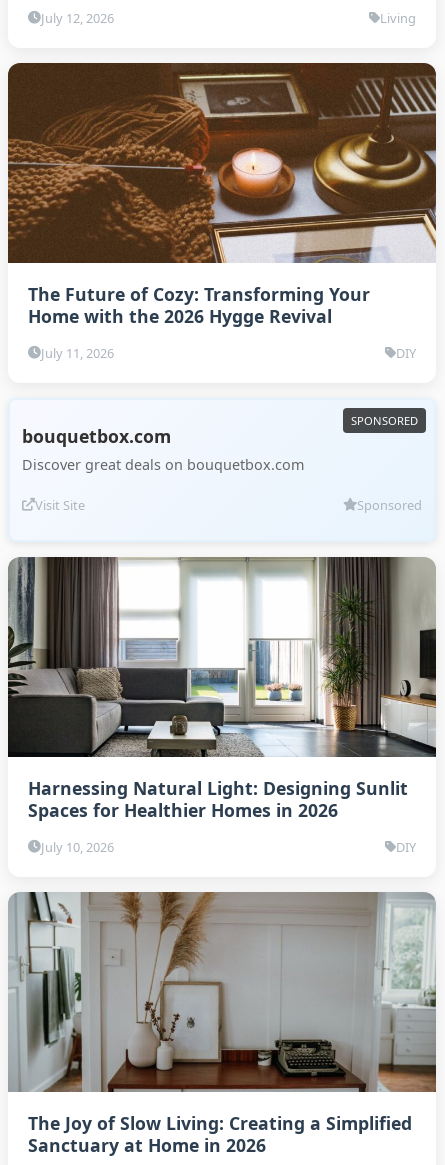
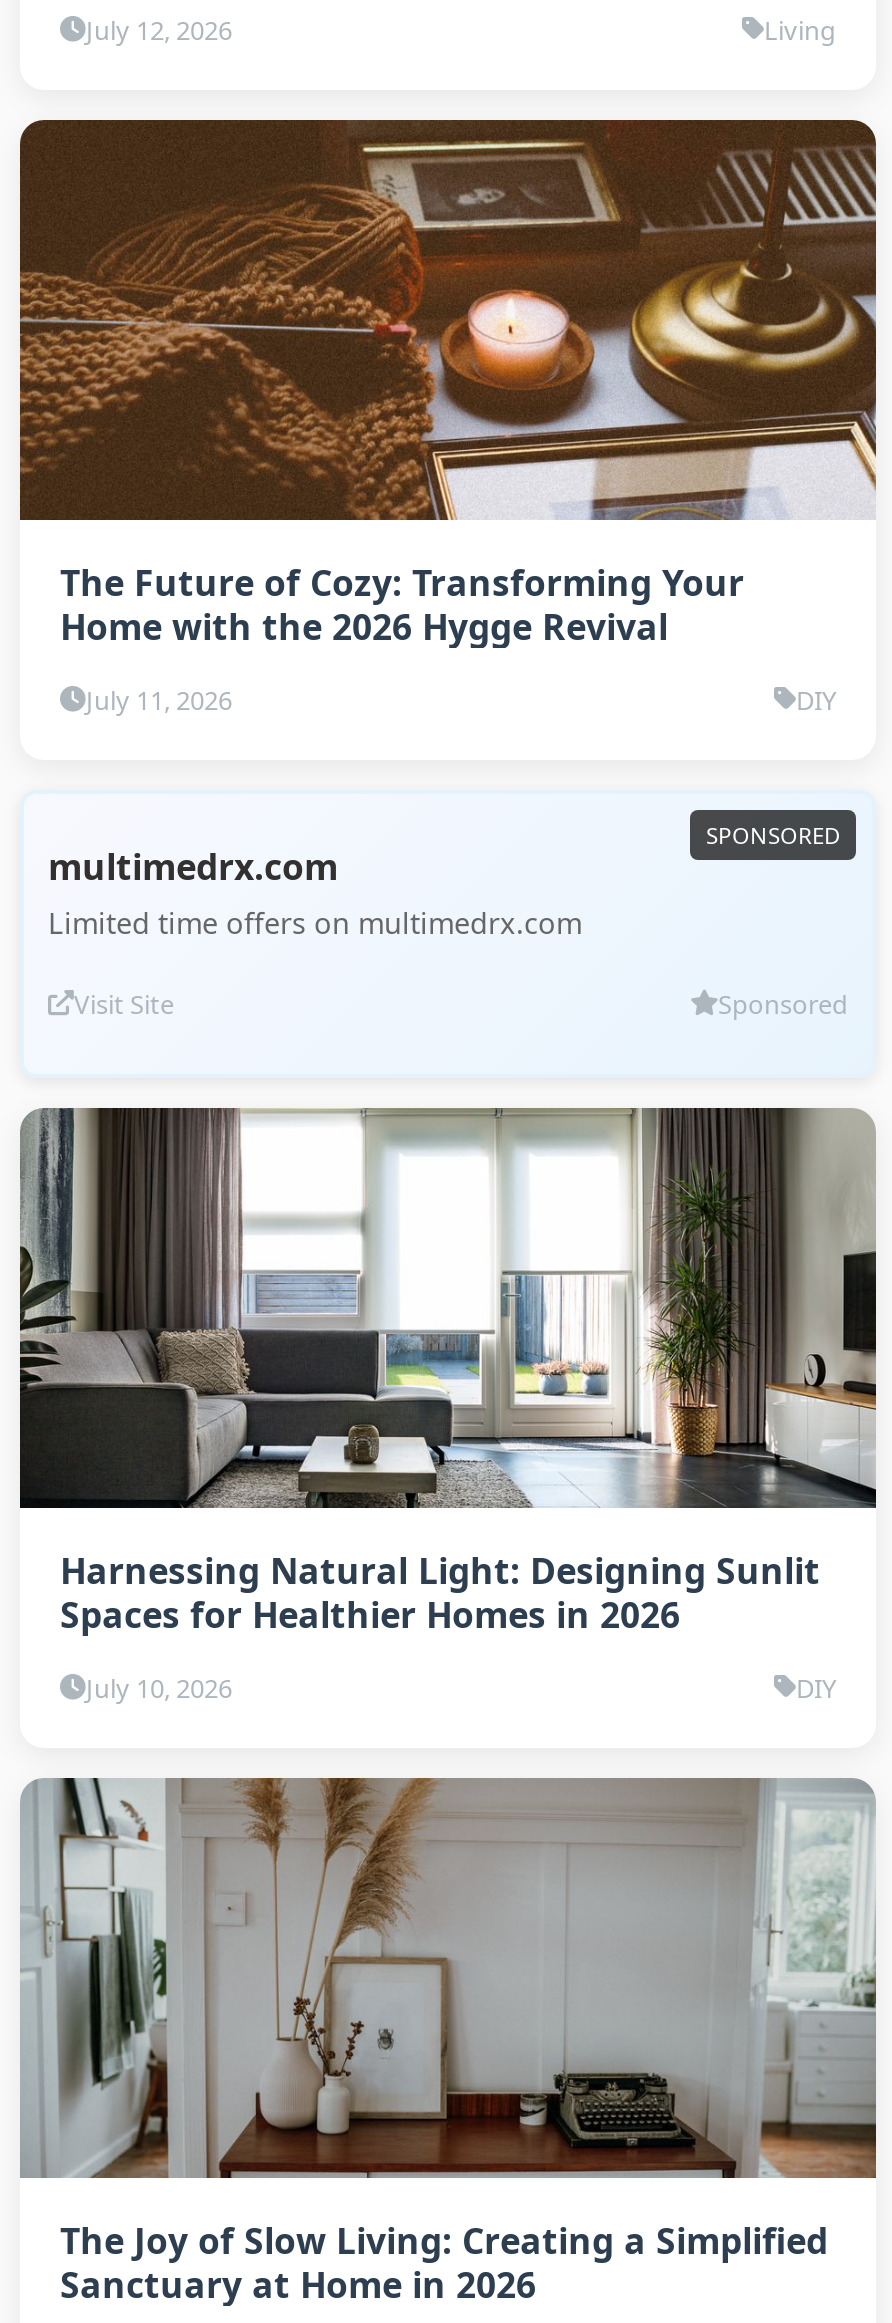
[22,424,304,474] bouquetbox.com | Discover great deals on bouquetbox.com -> [48,842,582,942] multimedrx.com | Limited time offers on multimedrx.com

